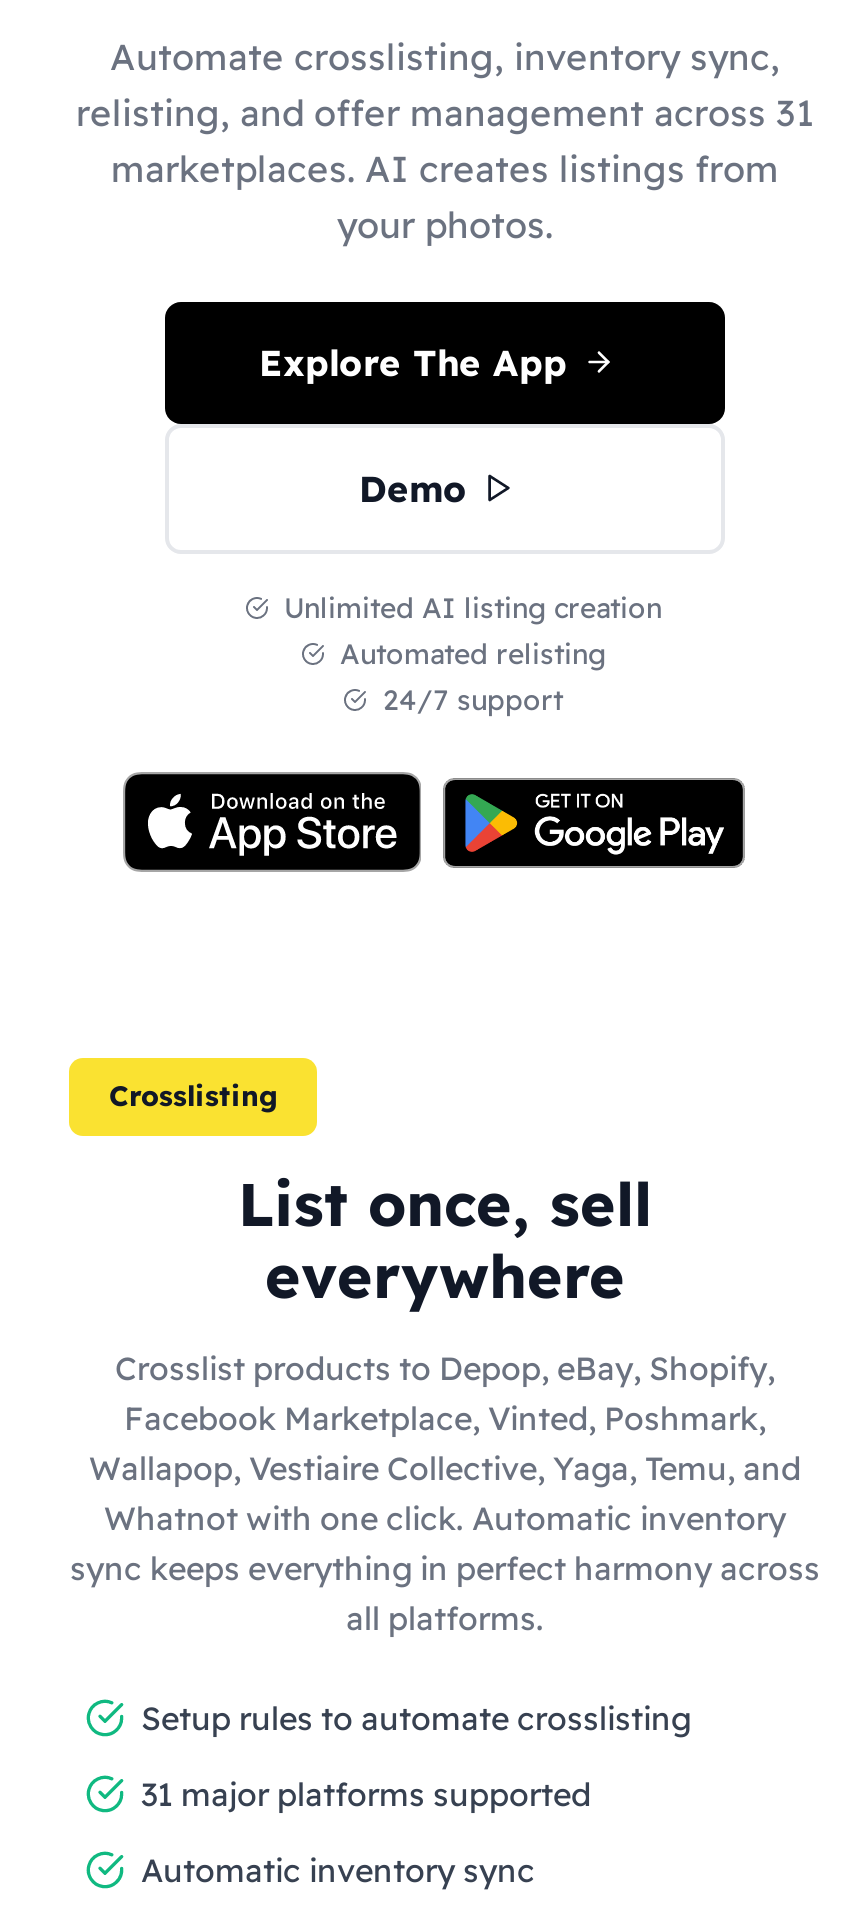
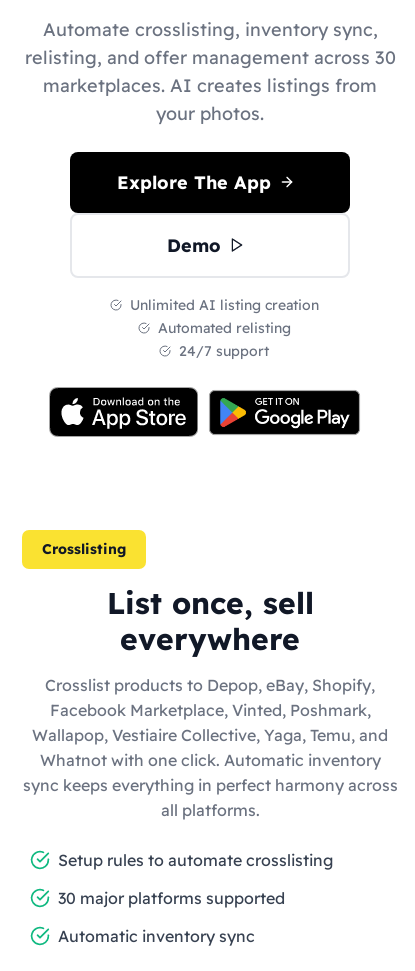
[76,89,814,135] relisting, and offer management across 31 -> [24,45,395,68] relisting, and offer management across 30
[141,1773,591,1813] 31 major platforms supported -> [58,887,285,907] 30 major platforms supported

